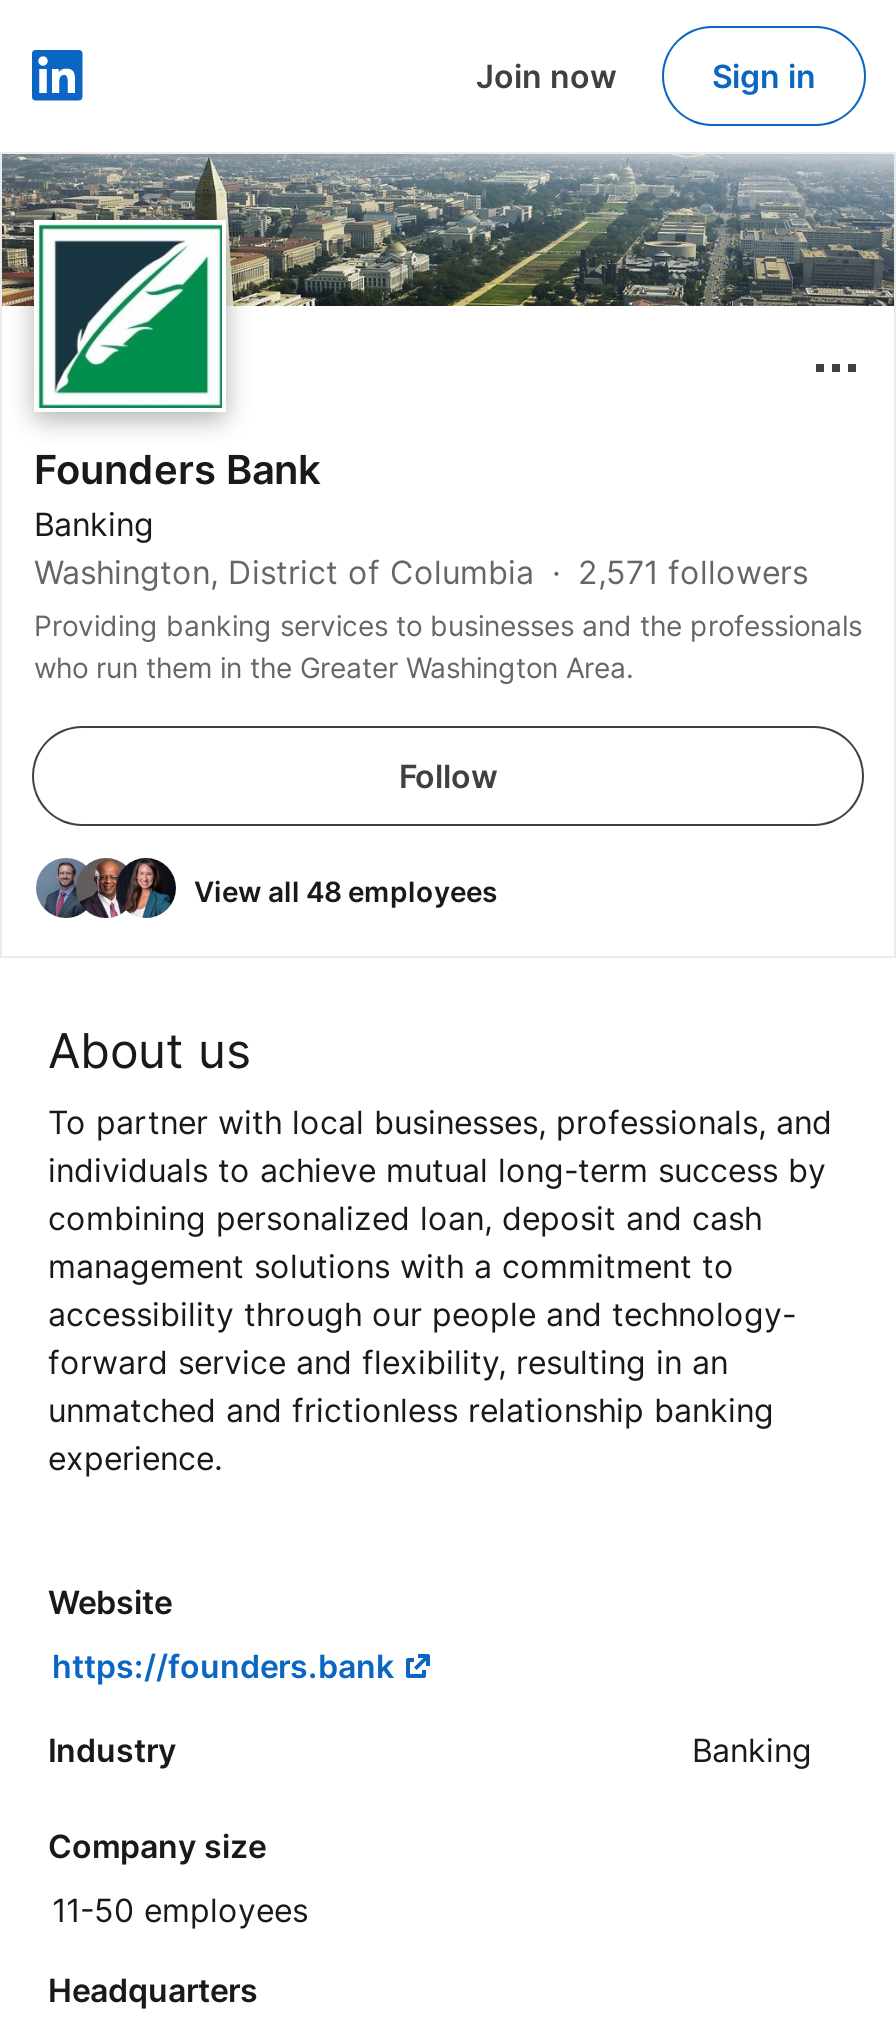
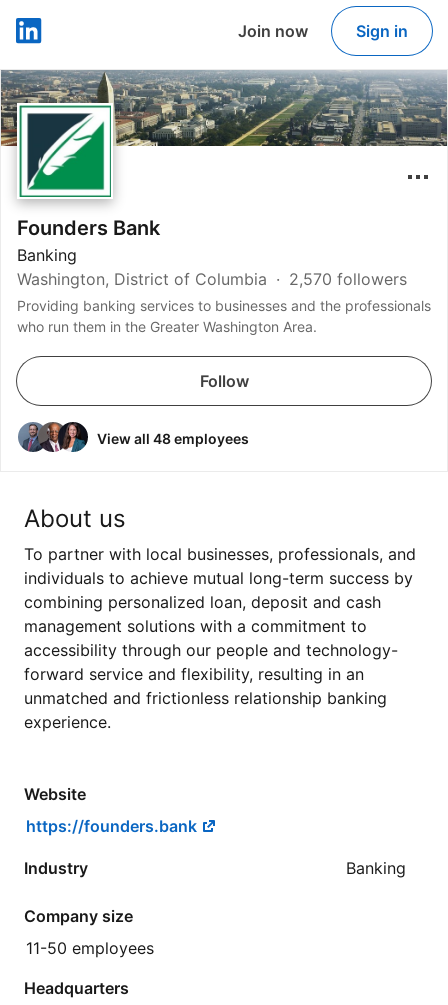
[34,552,808,592] Washington, District of Columbia 2,571 followers -> [17,269,407,289] Washington, District of Columbia 2,570 followers

